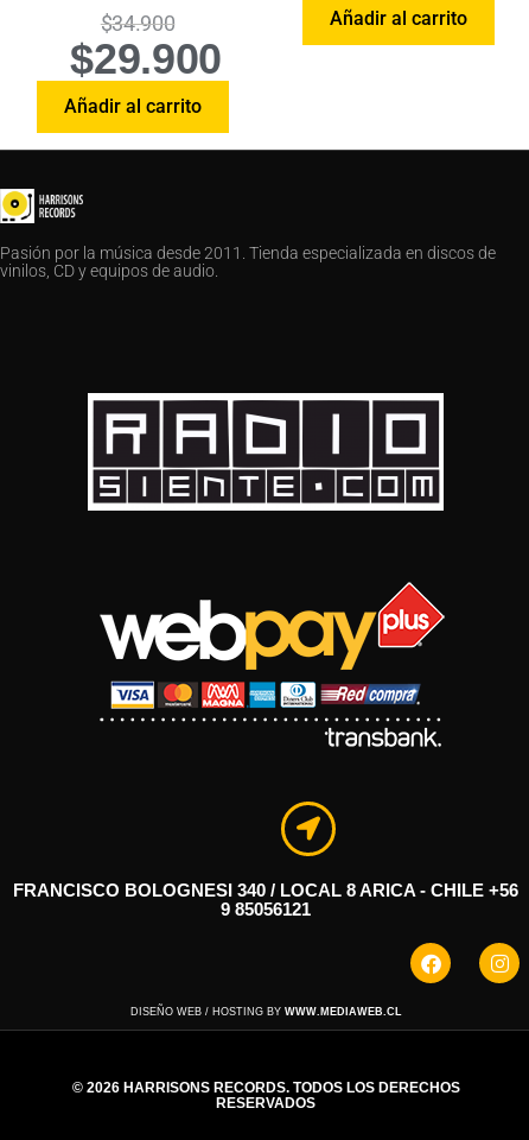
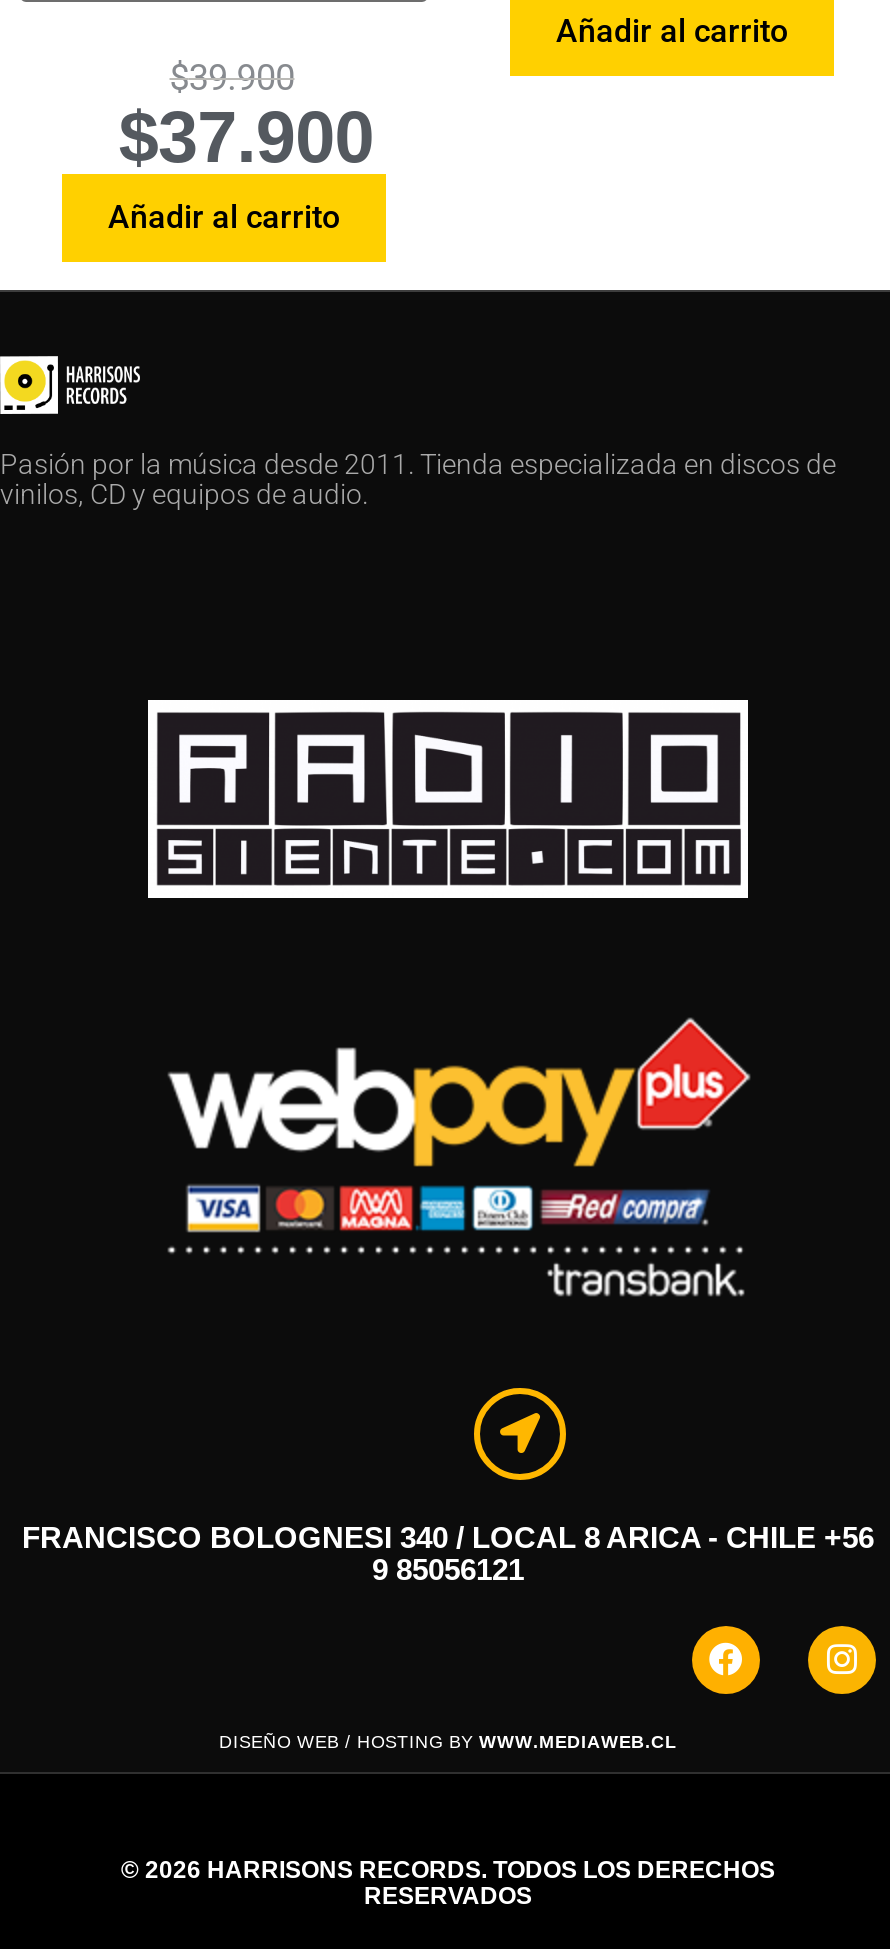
[101,10,175,35] $34.900 -> [170,55,294,97] $39.900
[70,34,222,83] $29.900 -> [119,95,374,177] $37.900

